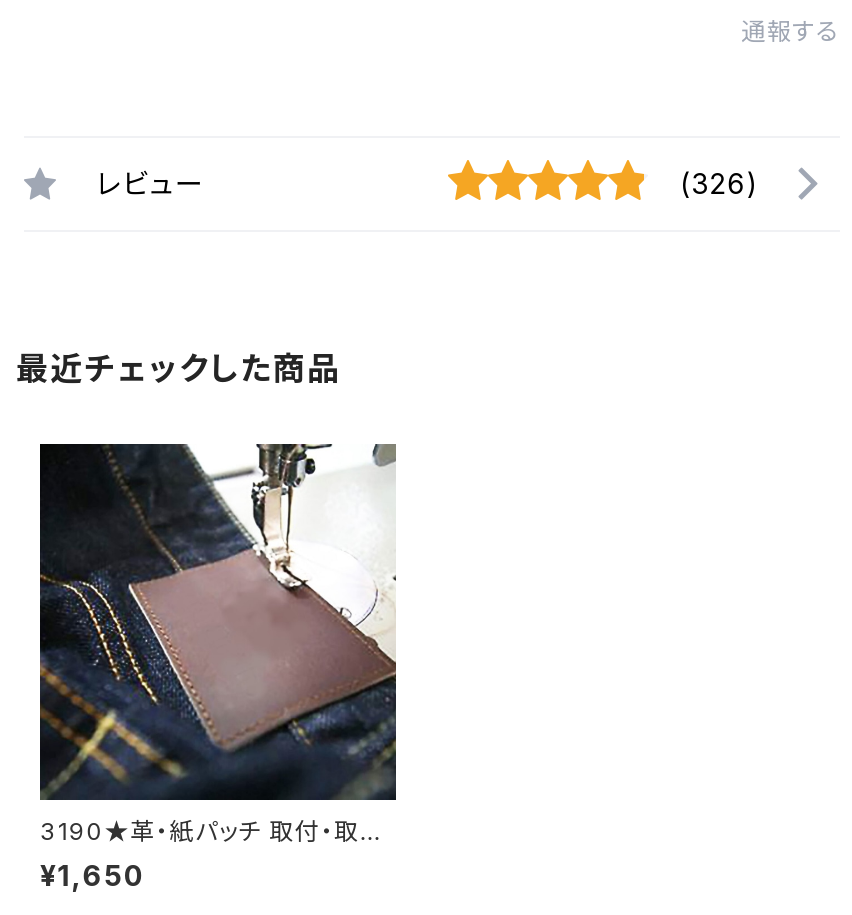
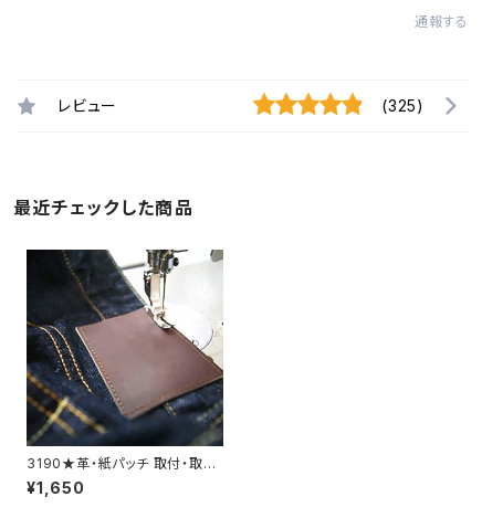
[680,166,760,200] (326) -> [381,96,425,115] (325)

